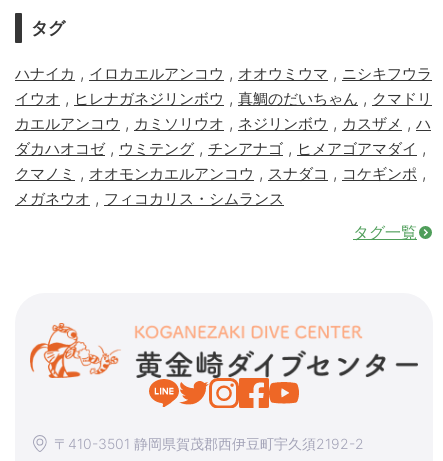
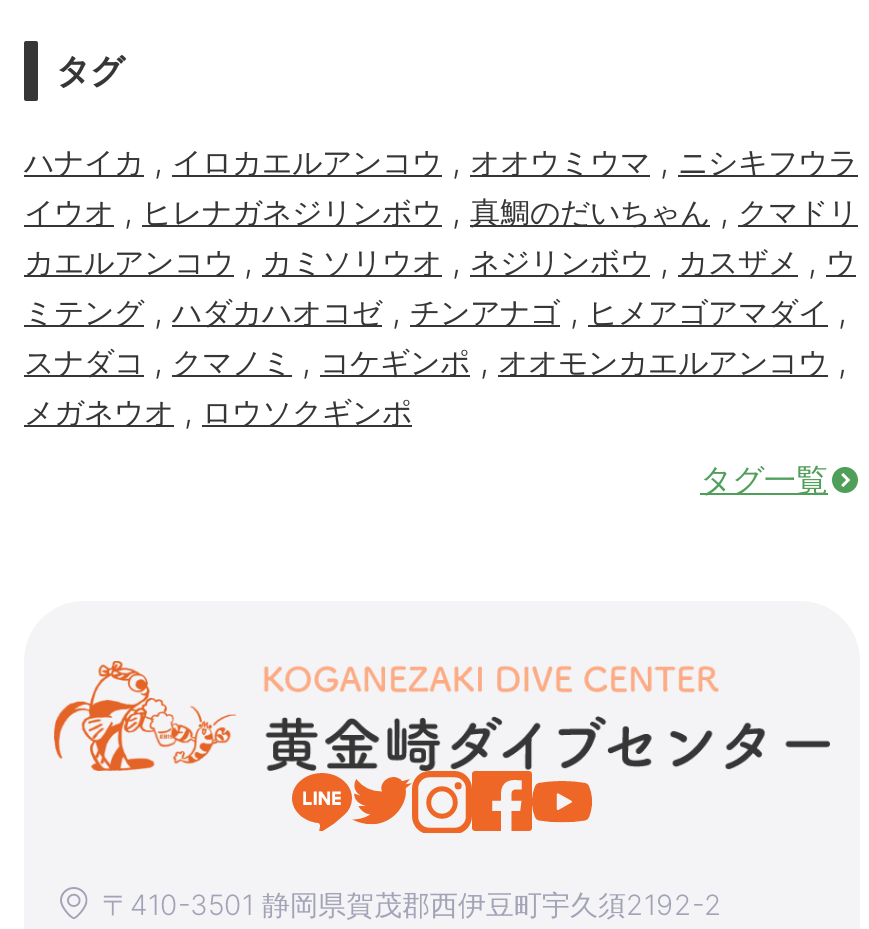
[15,113,431,208] カエルアンコウ,カミソリウオ,ネジリンボウ,カスザメ,ハ | ダカハオコゼ,ウミテング,チンアナゴ,ヒメアゴアマダイ, | クマノミ,オオモンカエルアンコウ,スナダコ,コケギンポ, | メガネウオ,フィコカリス・シムランス -> [24,241,856,431] カエルアンコウ,カミソリウオ,ネジリンボウ,カスザメ,ウ | ミテング,ハダカハオコゼ,チンアナゴ,ヒメアゴアマダイ, | スナダコ,クマノミ,コケギンポ,オオモンカエルアンコウ, | メガネウオ,ロウソクギンポ

